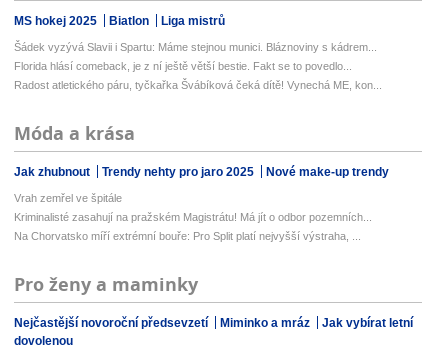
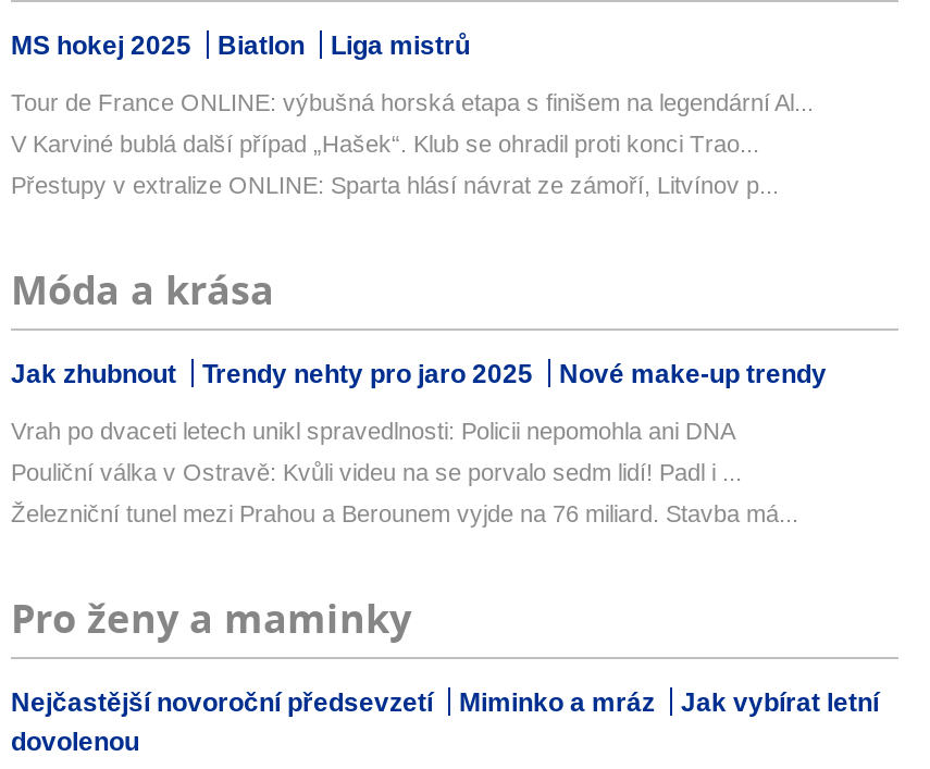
[14,41,377,53] Šádek vyzývá Slavii i Spartu: Máme stejnou munici. Bláznoviny s kádrem... -> [11,89,814,116] Tour de France ONLINE: výbušná horská etapa s finišem na legendární Al...
[14,60,352,72] Florida hlásí comeback, je z ní ještě větší bestie. Fakt se to povedlo... -> [11,131,759,157] V Karviné bublá další případ „Hašek“. Klub se ohradil proti konci Trao...
[14,79,382,91] Radost atletického páru, tyčkařka Švábíková čeká dítě! Vynechá ME, kon... -> [11,172,779,198] Přestupy v extralize ONLINE: Sparta hlásí návrat ze zámoří, Litvínov p...
[14,192,122,204] Vrah zemřel ve špitále -> [11,418,735,444] Vrah po dvaceti letech unikl spravedlnosti: Policii nepomohla ani DNA
[14,211,372,223] Kriminalisté zasahují na pražském Magistrátu! Má jít o odbor pozemních... -> [11,459,742,485] Pouliční válka v Ostravě: Kvůli videu na se porvalo sedm lidí! Padl i ...
[14,230,361,242] Na Chorvatsko míří extrémní bouře: Pro Split platí nejvyšší výstraha, ... -> [11,501,798,527] Železniční tunel mezi Prahou a Berounem vyjde na 76 miliard. Stavba má...

